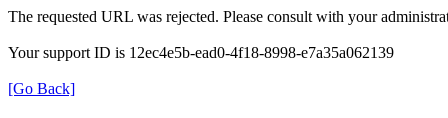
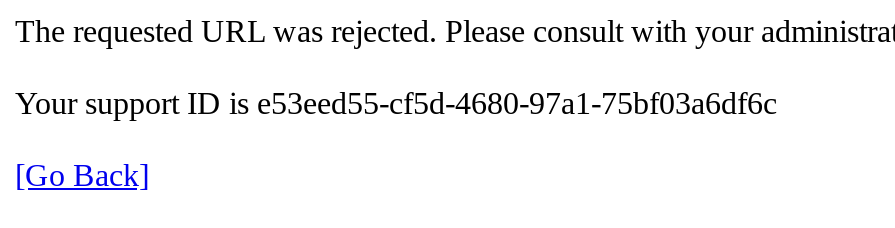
[8,44,394,61] Your support ID is 12ec4e5b-ead0-4f18-8998-e7a35a062139 -> [15,86,777,120] Your support ID is e53eed55-cf5d-4680-97a1-75bf03a6df6c

